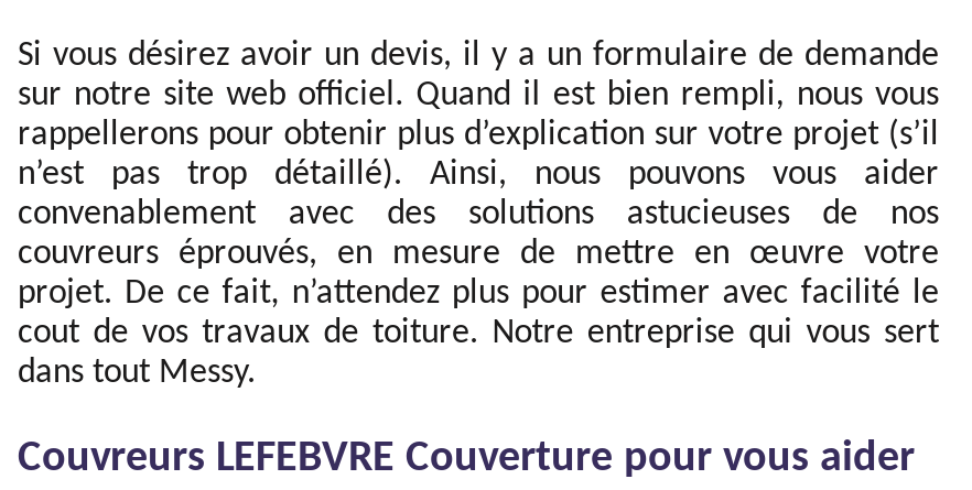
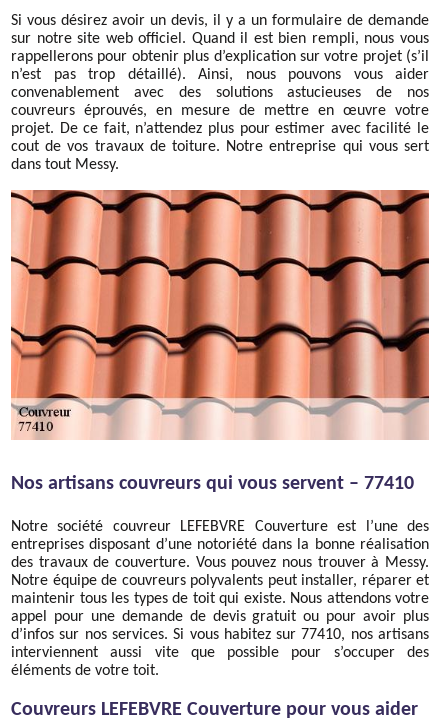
none -> [10,189,430,679] [image] | Nos artisans couvreurs qui vous servent – 77410 | Notre société couvreur LEFEBVRE Couverture est l’une des | entreprises disposant d’une notoriété dans la bonne réalisation | des travaux de couverture. Vous pouvez nous trouver à Messy. | Notre équipe de couvreurs polyvalents peut installer, réparer et | maintenir tous les types de toit qui existe. Nous attendons votre | appel pour une demande de devis gratuit ou pour avoir plus | d’infos sur nos services. Si vous habitez sur 77410, nos artisans | interviennent aussi vite que possible pour s’occuper des | éléments de votre toit.

